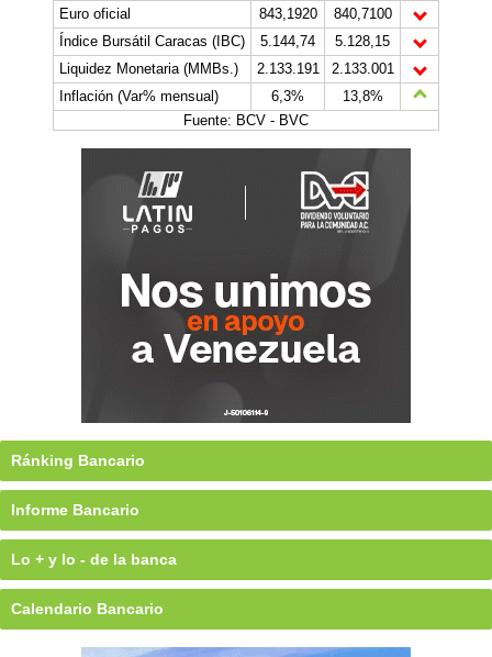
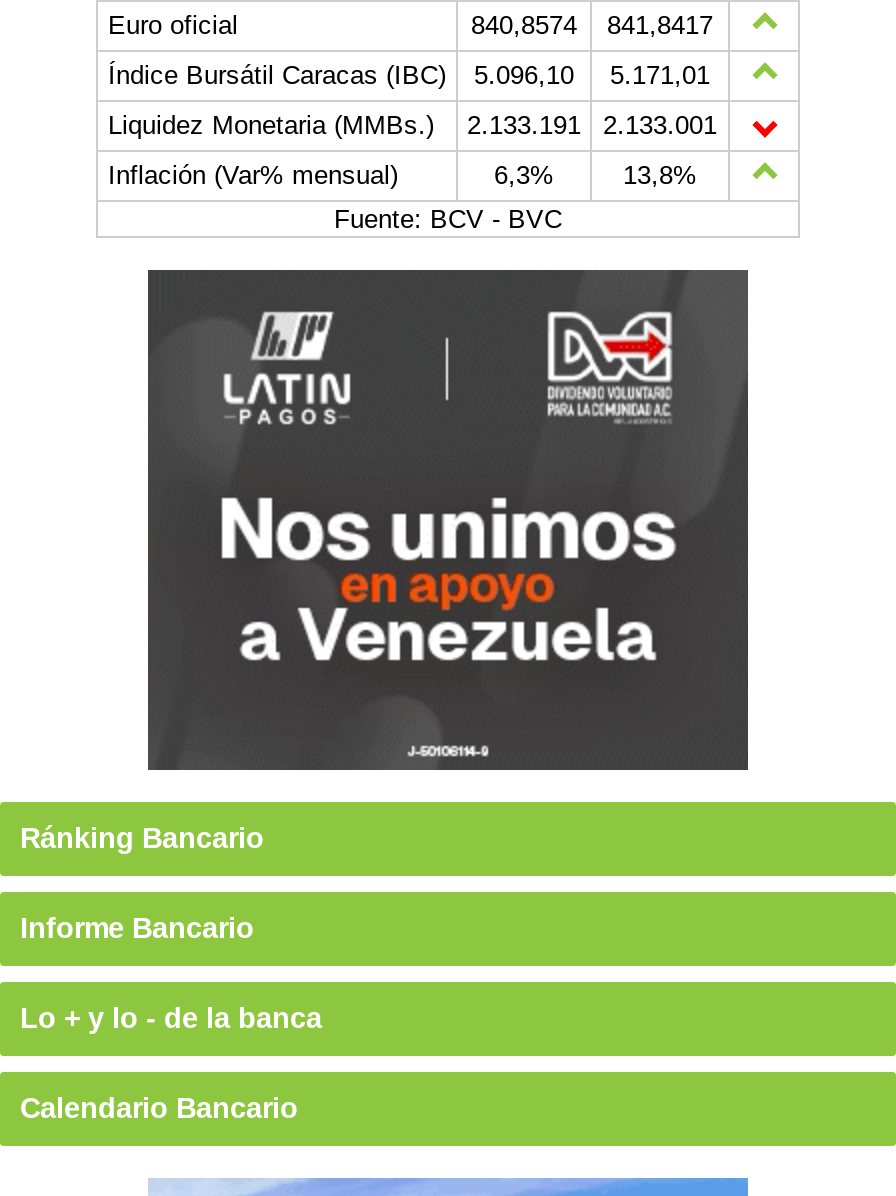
[259,5,317,22] 843,1920 -> [471,10,577,40] 840,8574
[333,5,392,22] 840,7100 -> [607,10,713,40] 841,8417
[260,33,315,49] 5.144,74 -> [474,60,574,90] 5.096,10
[335,33,390,49] 5.128,15 -> [610,60,710,90] 5.171,01

